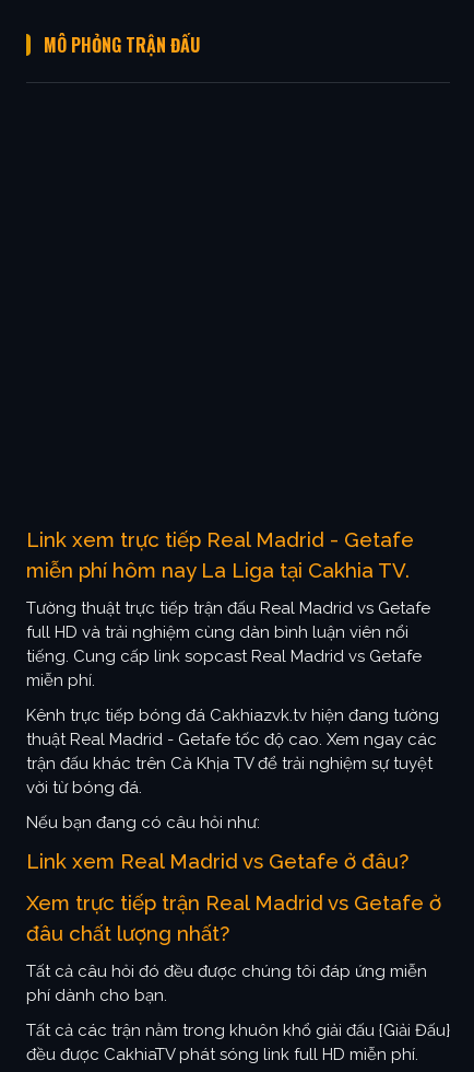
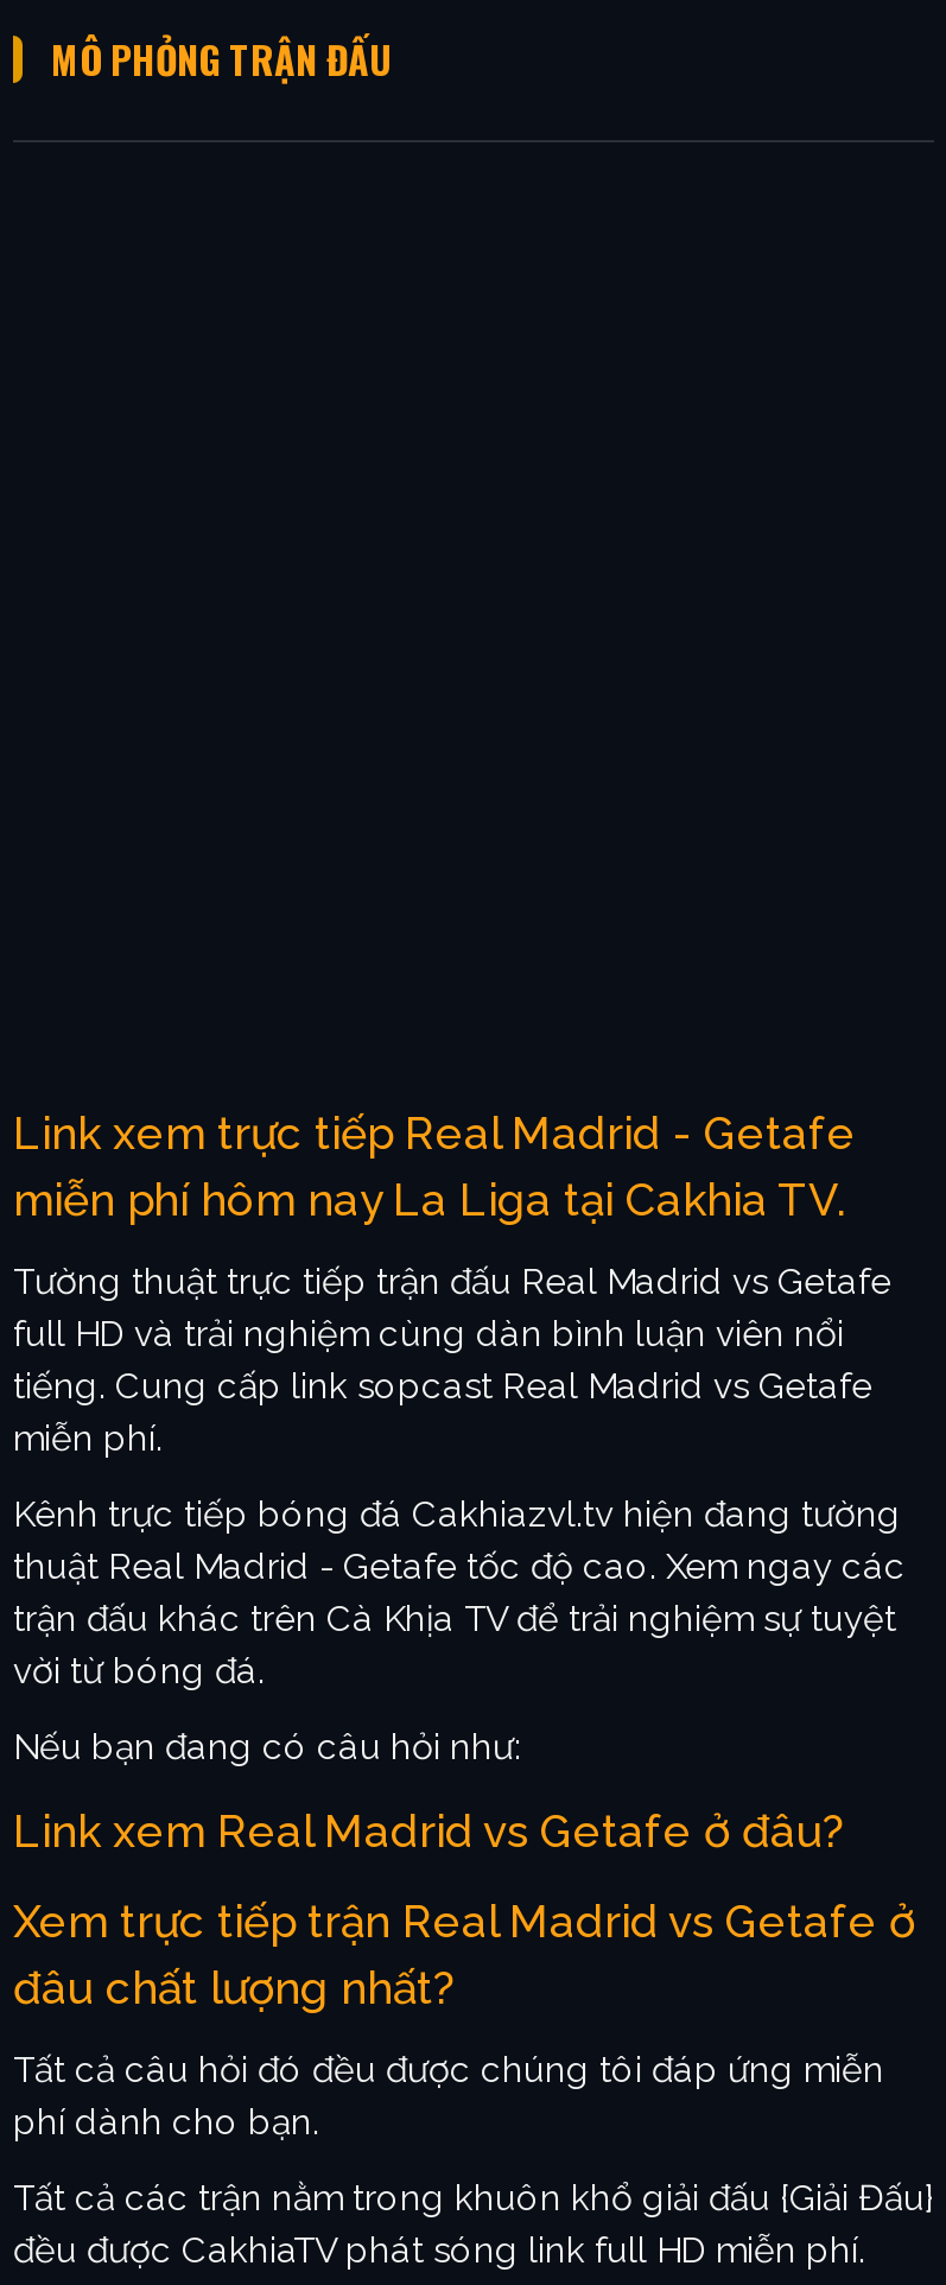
[26,705,439,725] Kênh trực tiếp bóng đá Cakhiazvk.tv hiện đang tường -> [13,1493,901,1536] Kênh trực tiếp bóng đá Cakhiazvl.tv hiện đang tường

